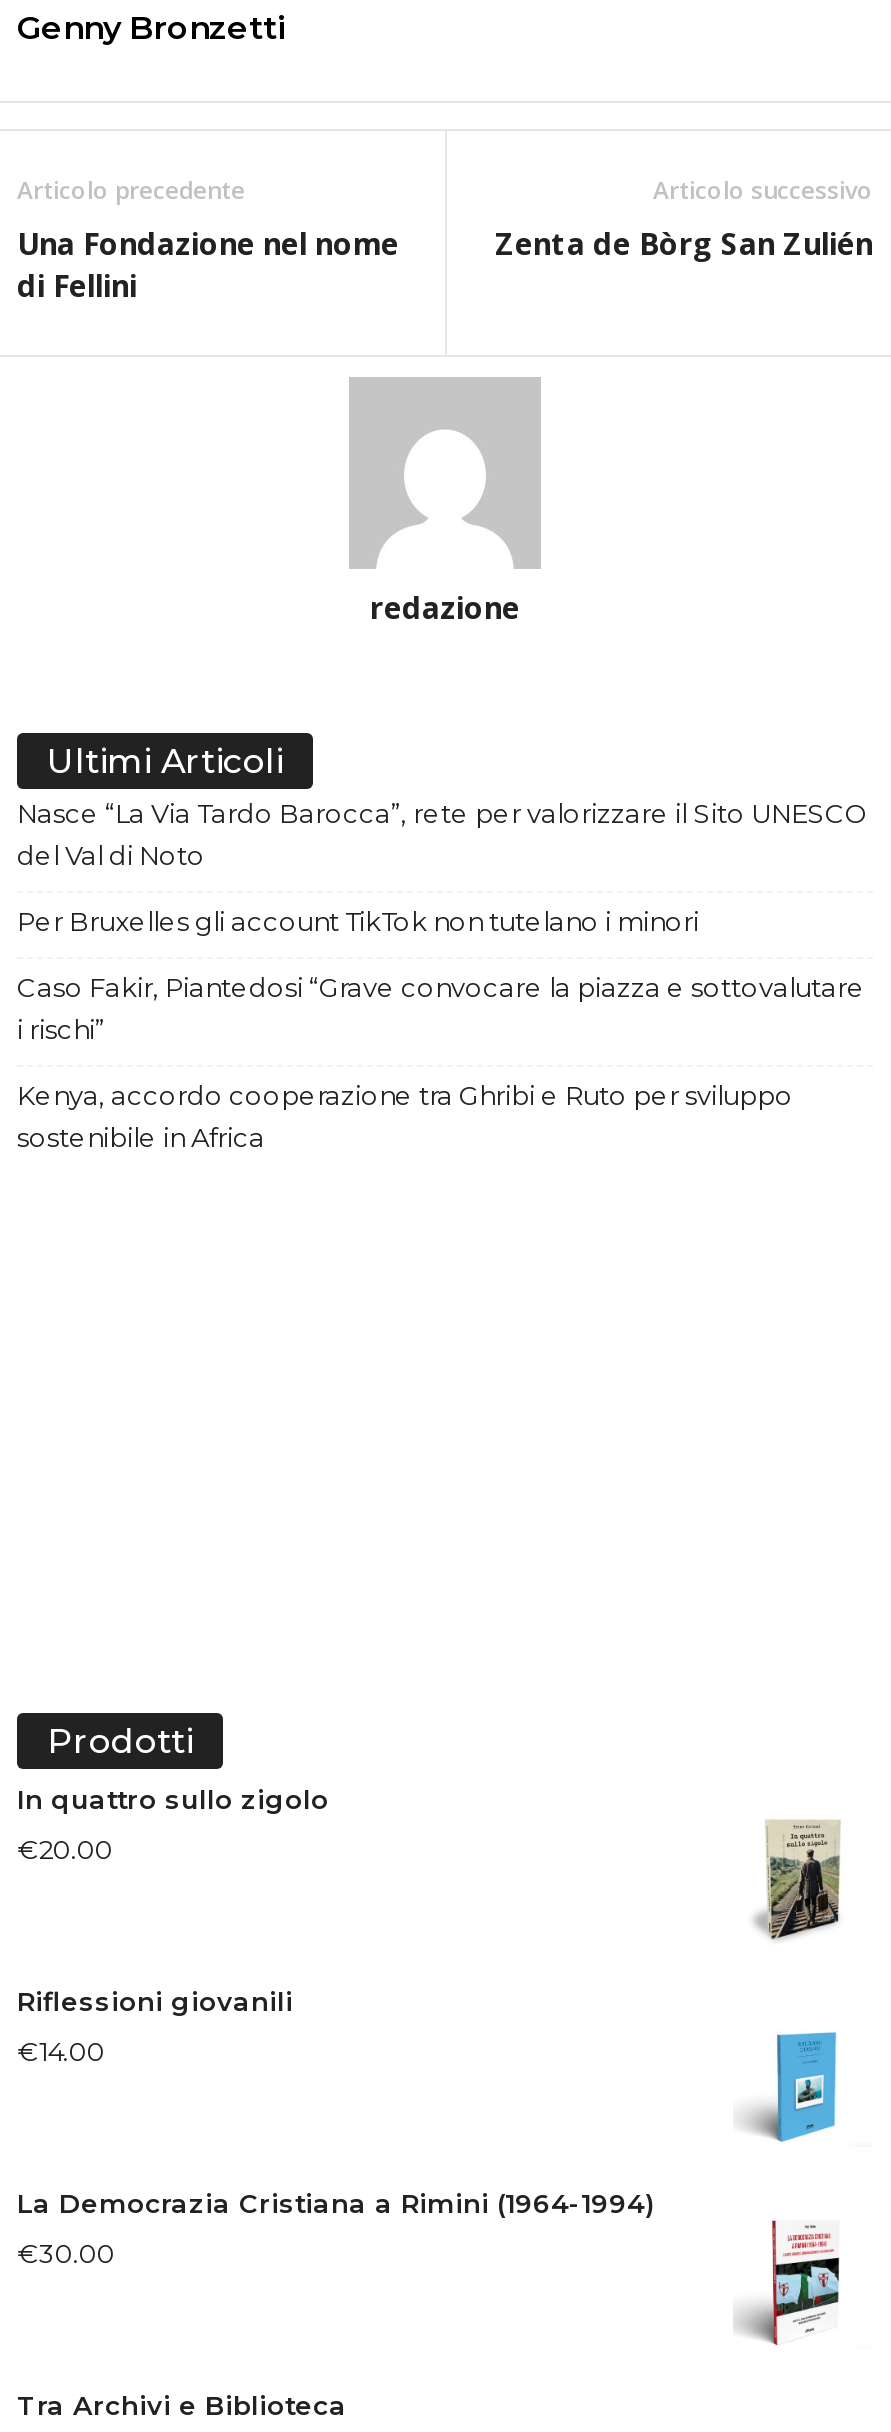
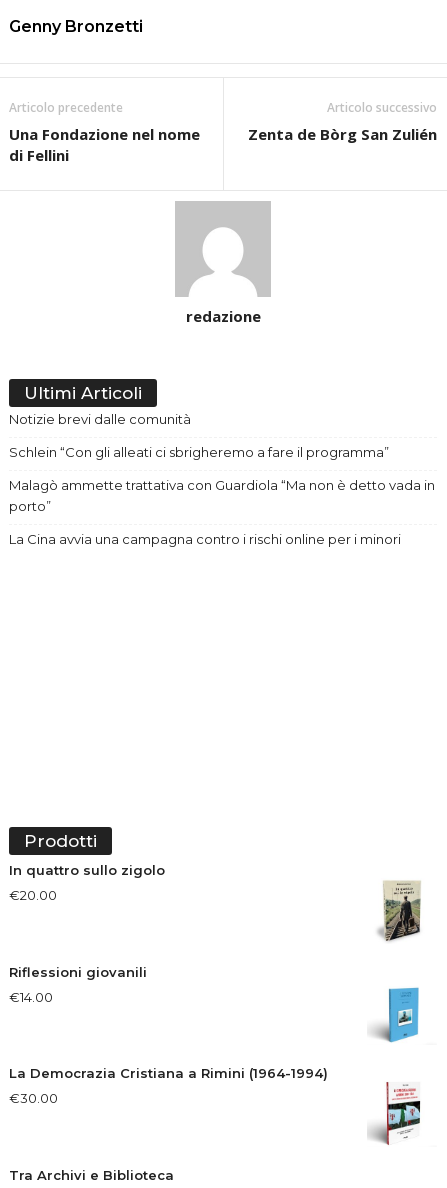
[17,797,869,871] Nasce “La Via Tardo Barocca”, rete per valorizzare il Sito UNESCO | del Val di Noto -> [9,411,191,427] Notizie brevi dalle comunità
[17,905,699,937] Per Bruxelles gli account TikTok non tutelano i minori -> [9,444,389,460] Schlein “Con gli alleati ci sbrigheremo a fare il programma”
[17,971,865,1045] Caso Fakir, Piantedosi “Grave convocare la piazza e sottovalutare | i rischi” -> [9,477,435,514] Malagò ammette trattativa con Guardiola “Ma non è detto vada in | porto”
[17,1079,793,1153] Kenya, accordo cooperazione tra Ghribi e Ruto per sviluppo | sostenibile in Africa -> [9,531,401,547] La Cina avvia una campagna contro i rischi online per i minori

